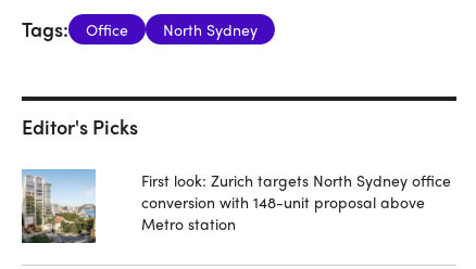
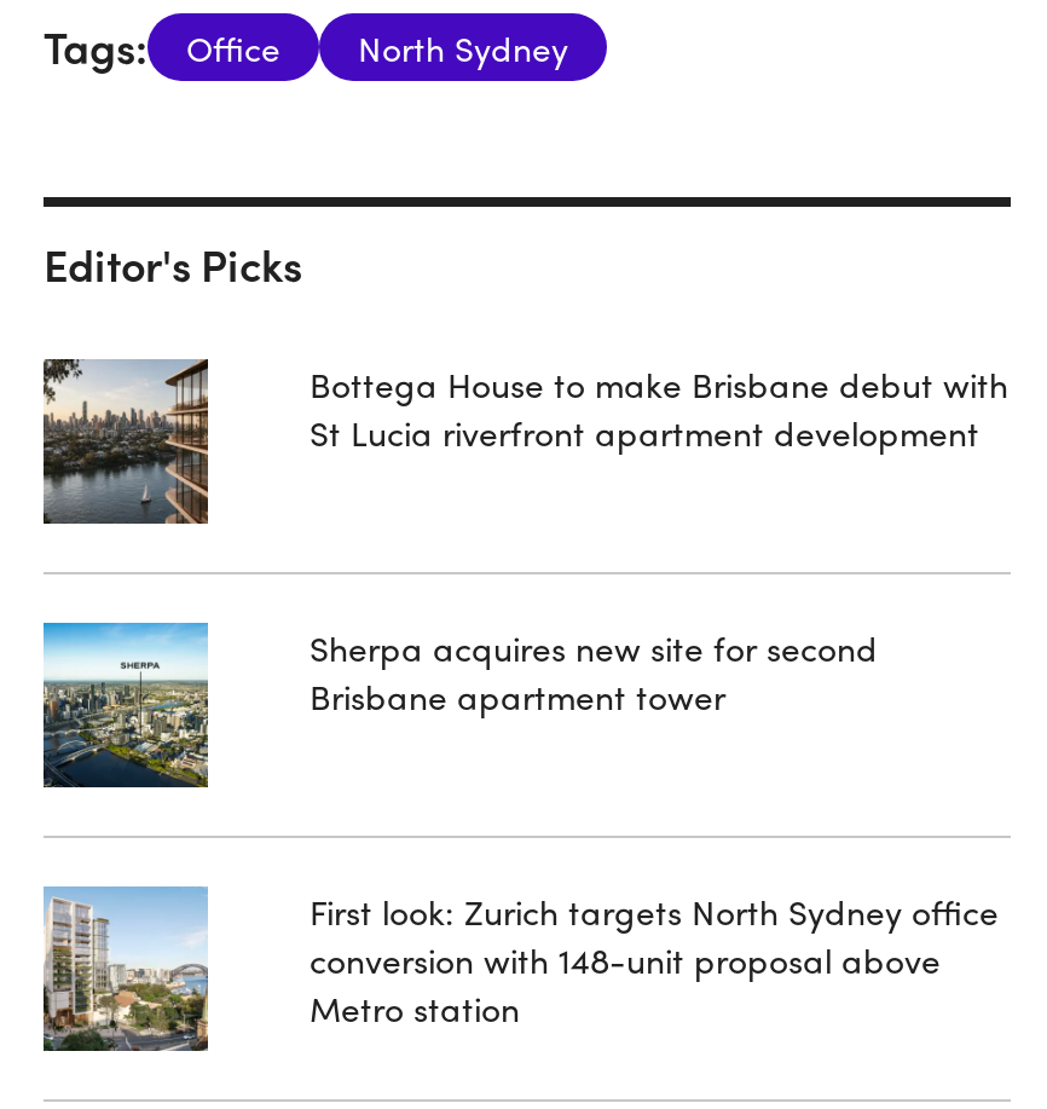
none -> [41,357,210,524] [image]
none -> [41,620,210,790] [image]
none -> [310,360,1008,456] Bottega House to make Brisbane debut with | St Lucia riverfront apartment development
none -> [310,623,878,720] Sherpa acquires new site for second | Brisbane apartment tower

